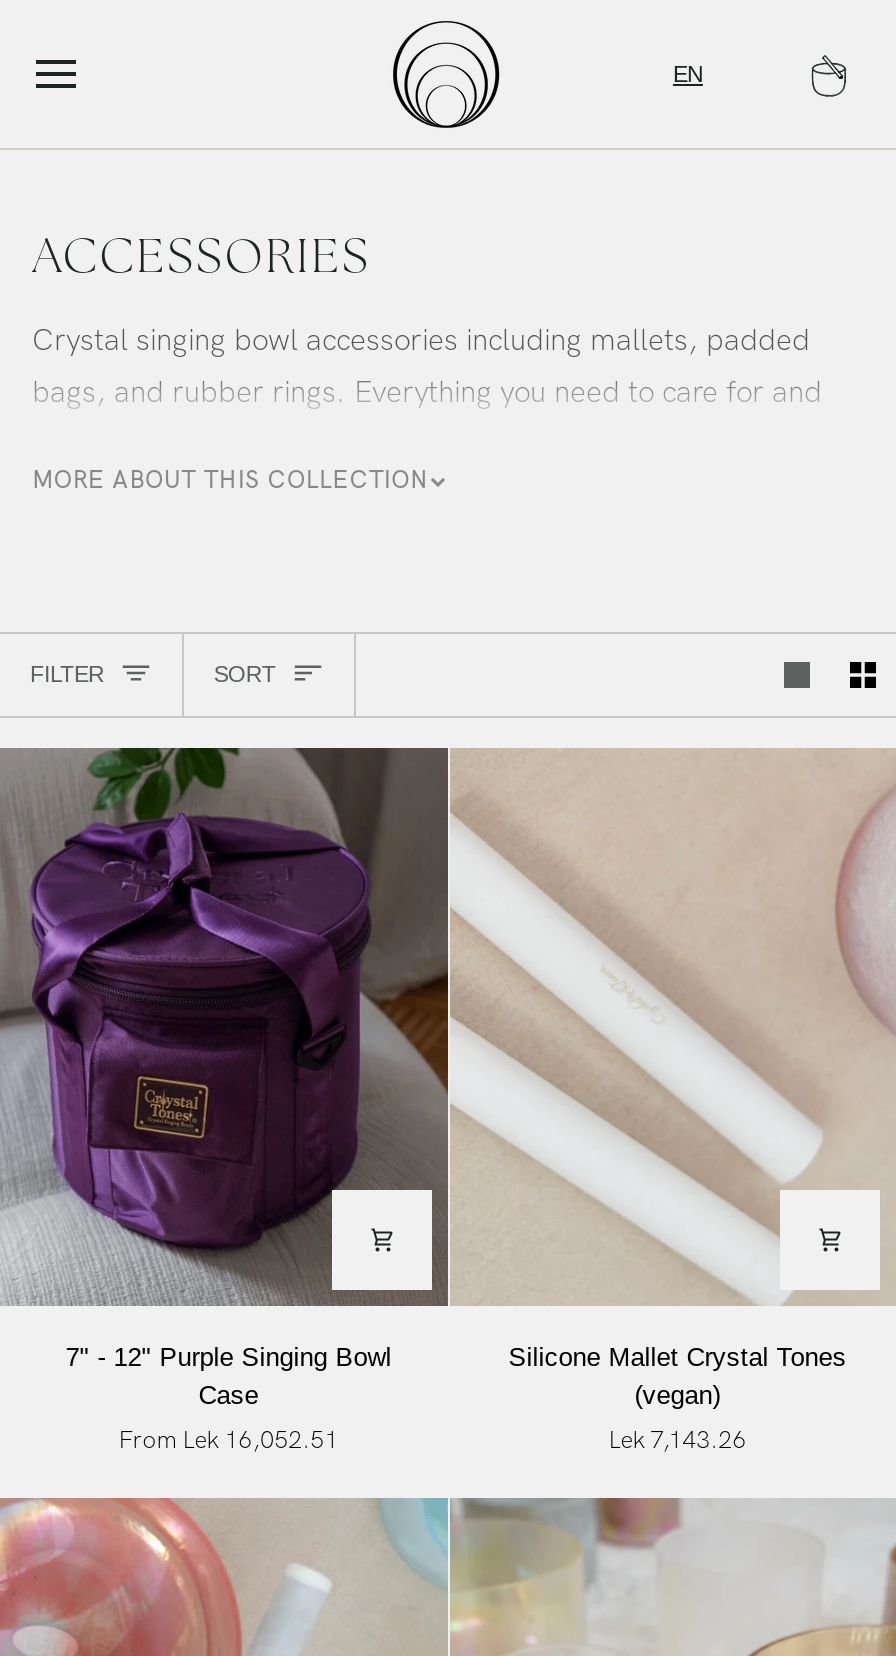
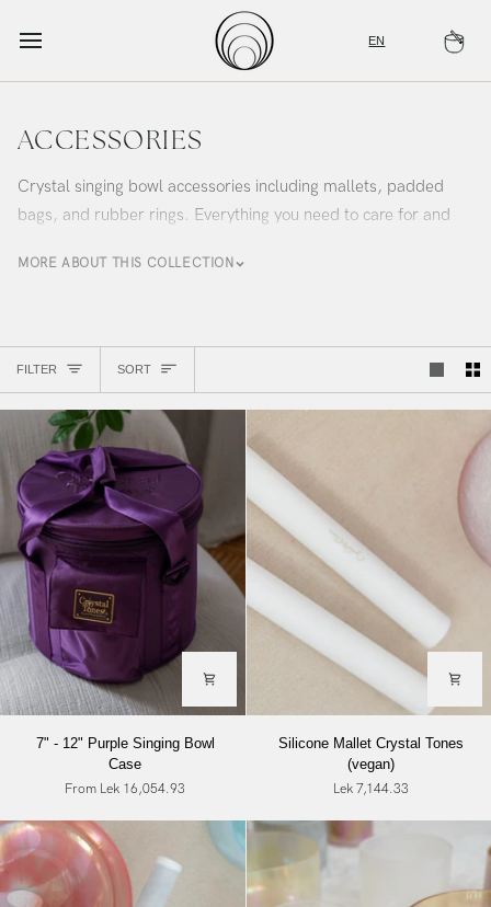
[118,1427,338,1457] From Lek 16,052.51 -> [65,781,185,798] From Lek 16,054.93
[608,1427,746,1457] Lek 7,143.26 -> [333,781,409,798] Lek 7,144.33

